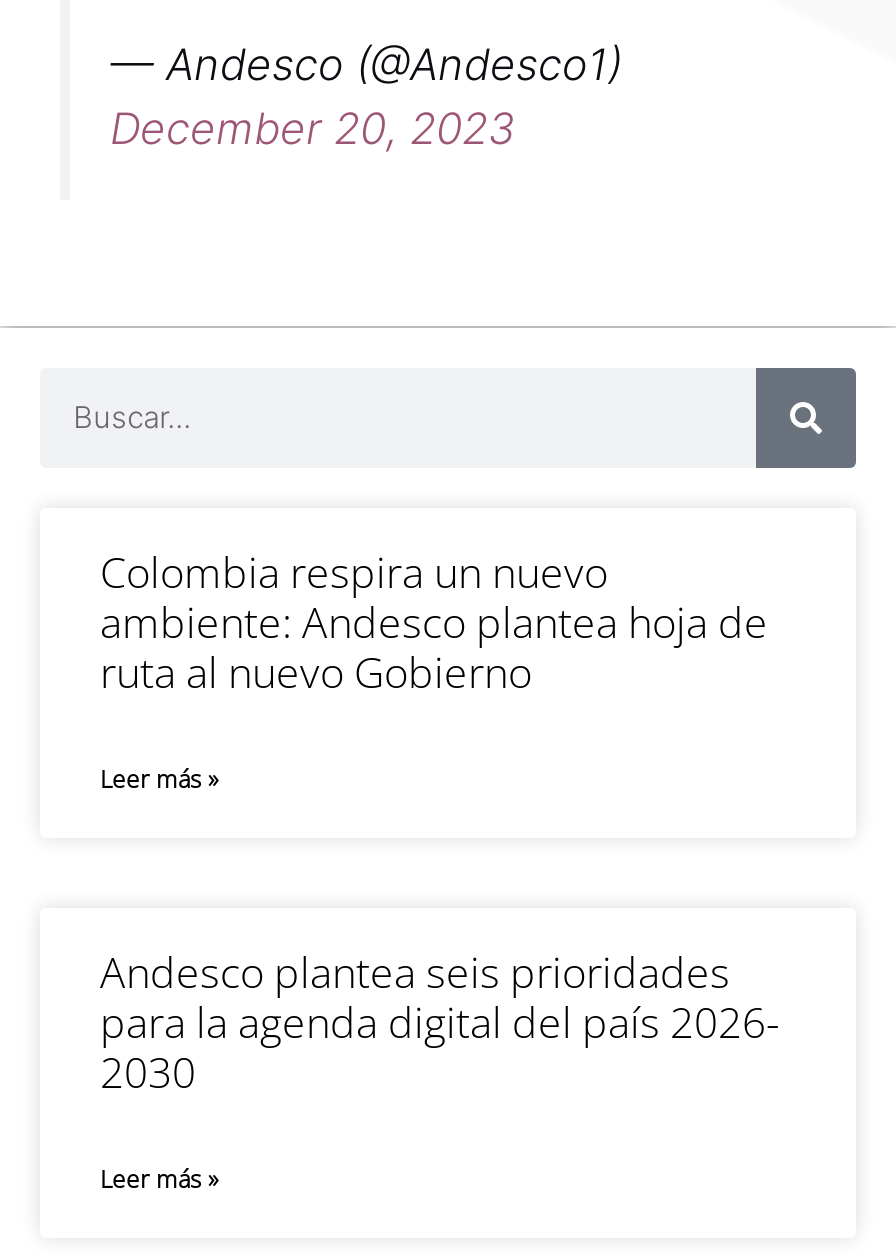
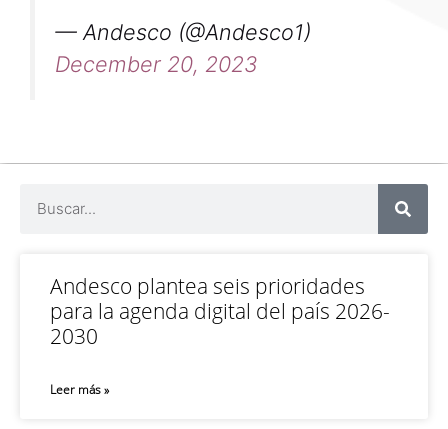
[100,544,768,796] Colombia respira un nuevo | ambiente: Andesco plantea hoja de | ruta al nuevo Gobierno | Leer más » -> none

